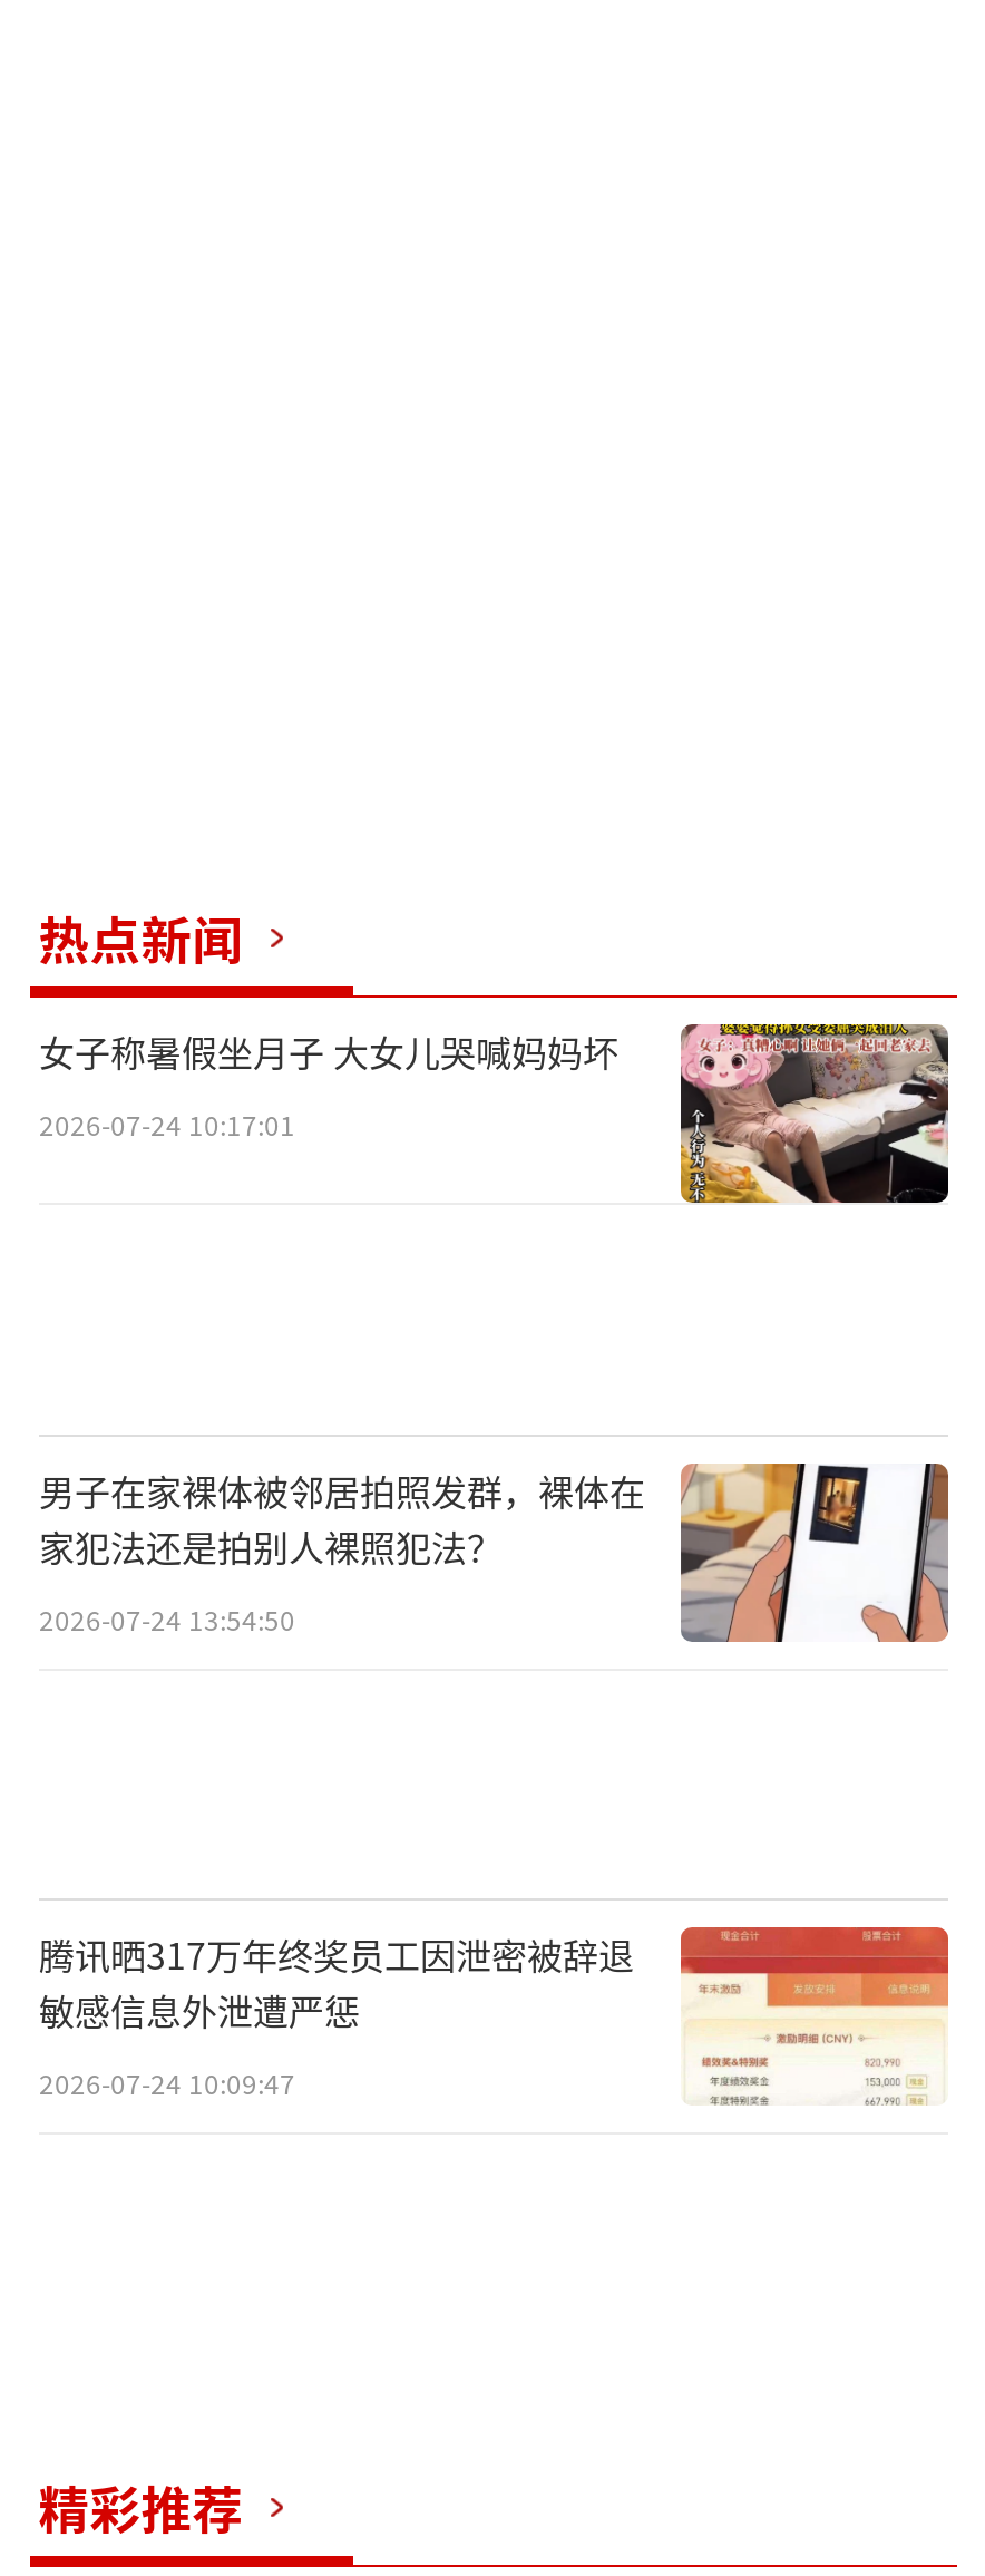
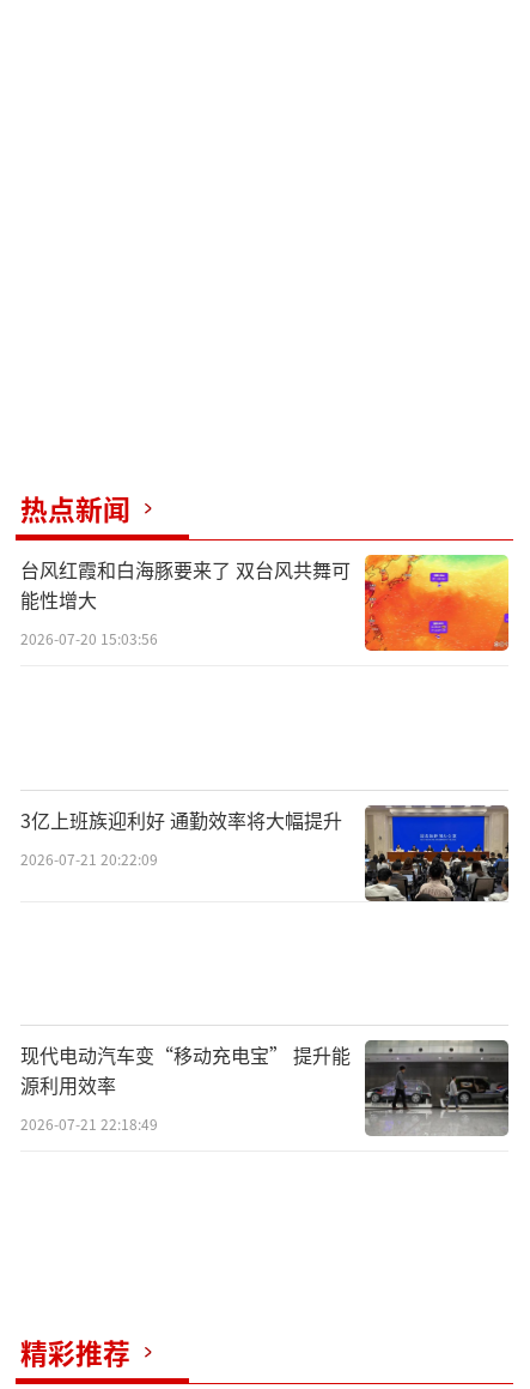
[39,1022,950,1205] [image] | 女子称暑假坐月子 大女儿哭喊妈妈坏 -> [20,554,510,652] [image] | 台风红霞和白海豚要来了 双台风共舞可 | 能性增大
[39,1104,295,1142] 2026-07-24 10:17:01 -> [20,628,158,648] 2026-07-20 15:03:56
[39,1461,950,1669] [image] | 男子在家裸体被邻居拍照发群，裸体在 | 家犯法还是拍别人裸照犯法？ -> [20,791,510,902] [image] | 3亿上班族迎利好 通勤效率将大幅提升
[39,1599,295,1637] 2026-07-24 13:54:50 -> [20,848,158,868] 2026-07-21 20:22:09
[39,1925,950,2106] [image] | 腾讯晒317万年终奖员工因泄密被辞退 | 敏感信息外泄遭严惩 -> [20,1039,510,1136] [image] | 现代电动汽车变“移动充电宝” 提升能 | 源利用效率
[39,2064,295,2102] 2026-07-24 10:09:47 -> [20,1114,158,1134] 2026-07-21 22:18:49

